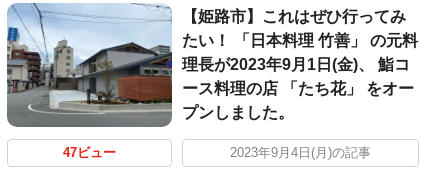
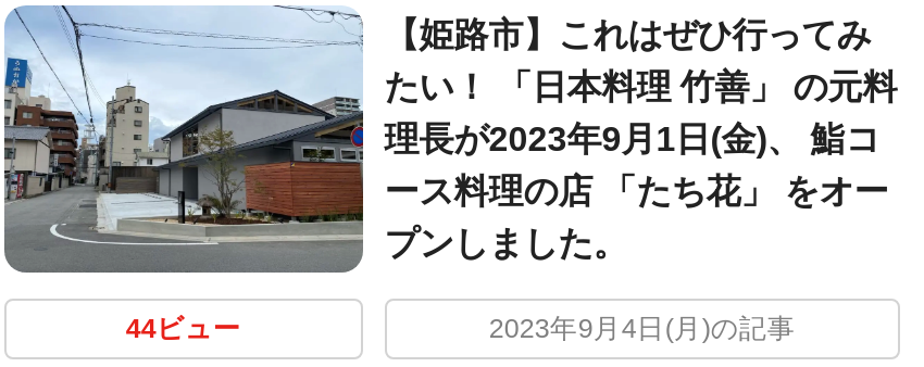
[63,146,116,160] 47ビュー -> [126,315,241,345] 44ビュー

